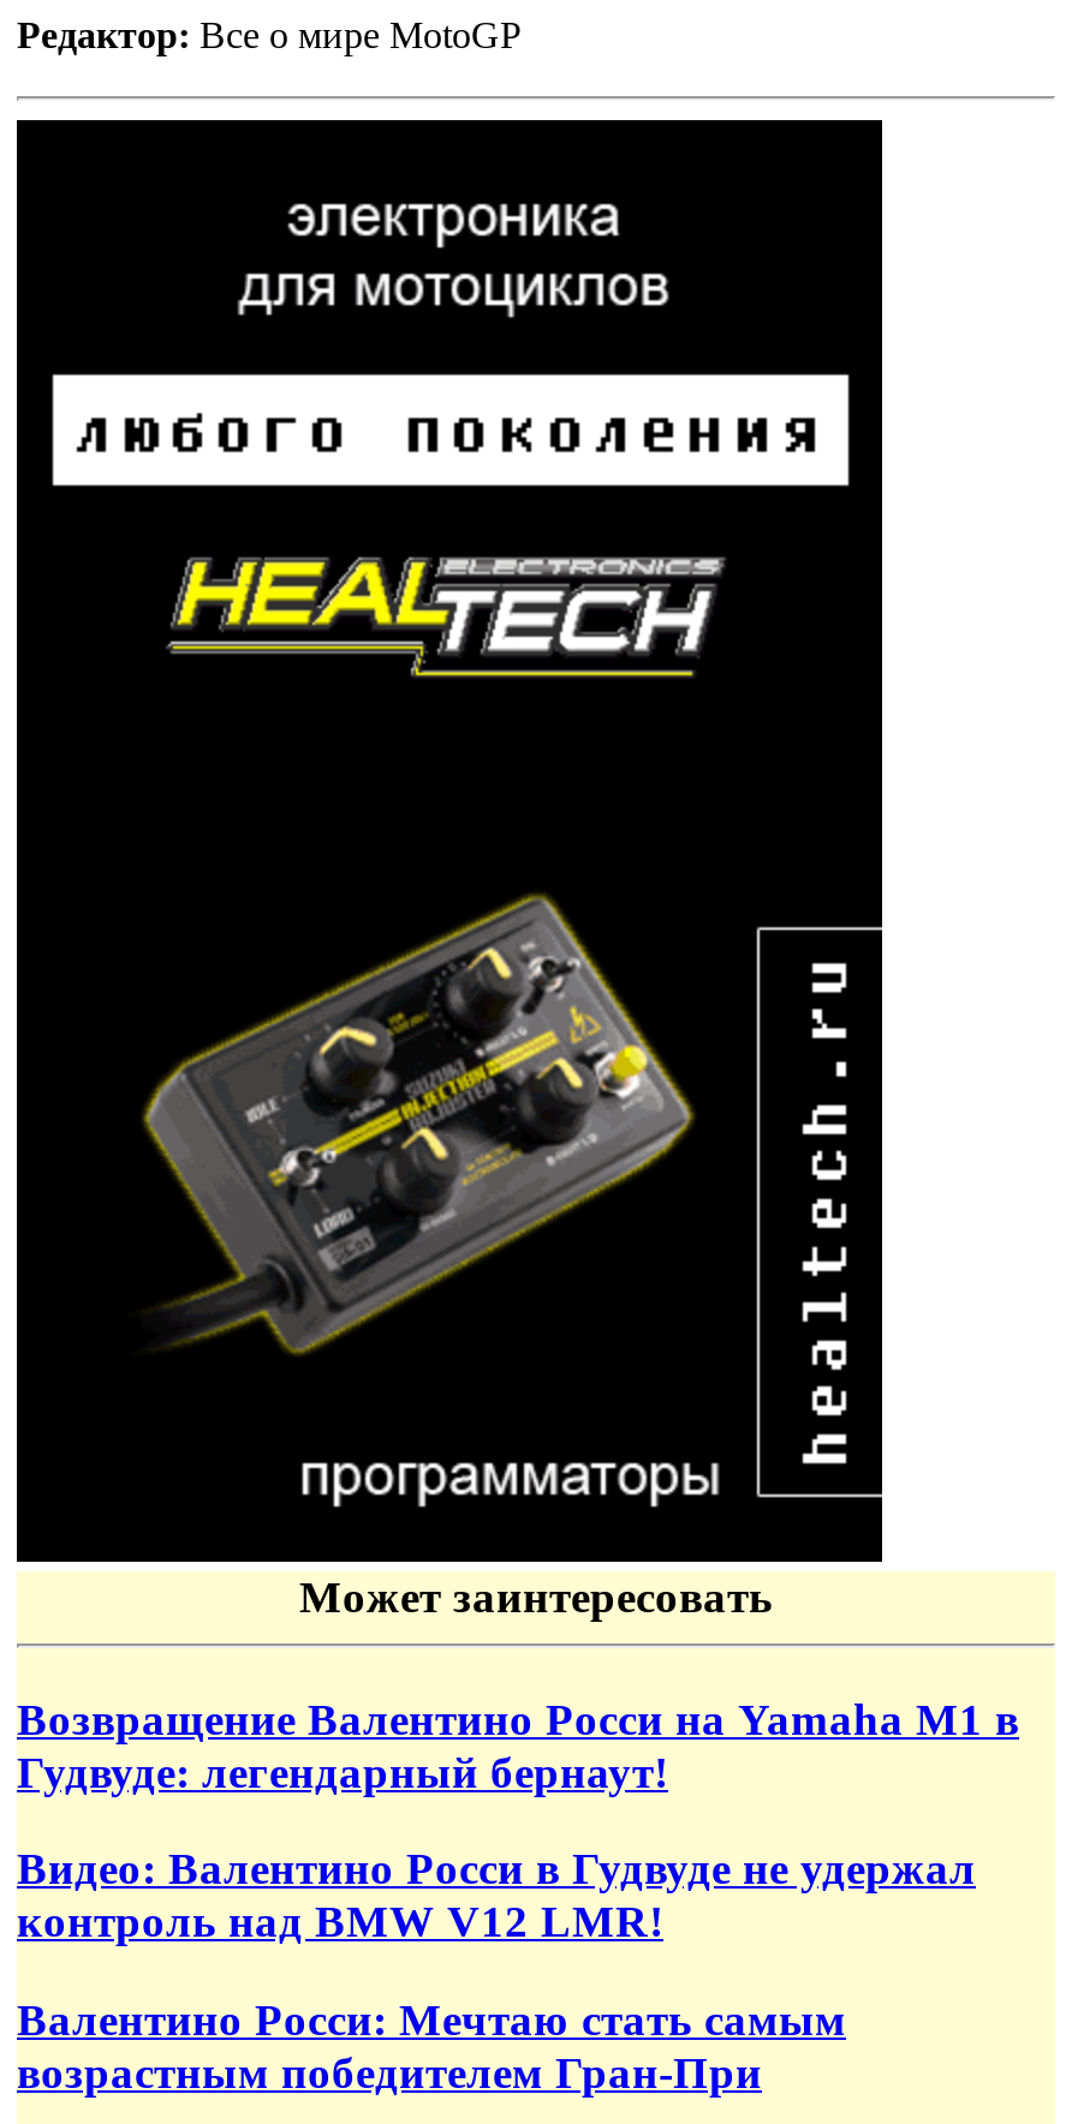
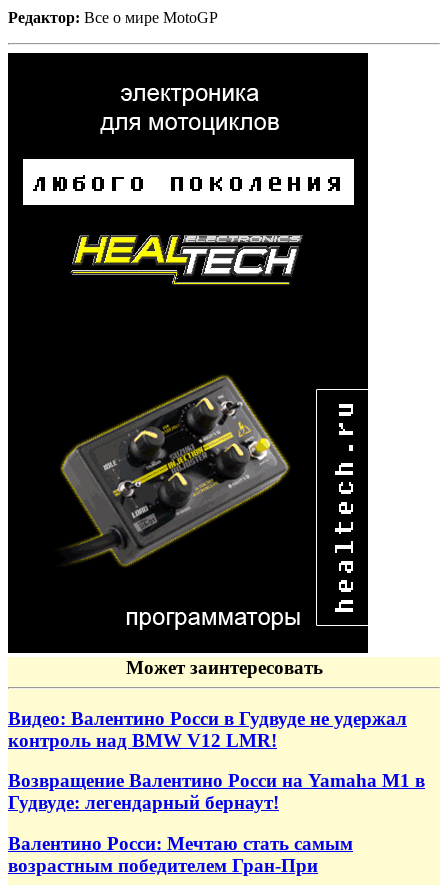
moved [17,1693,1019,1796] -> [8,770,425,813]: Возвращение Валентино Росси на Yamaha M1 в | Гудвуде: легендарный бернаут!
moved [17,1843,976,1947] -> [8,707,407,750]: Видео: Валентино Росси в Гудвуде не удержал | контроль над BMW V12 LMR!

